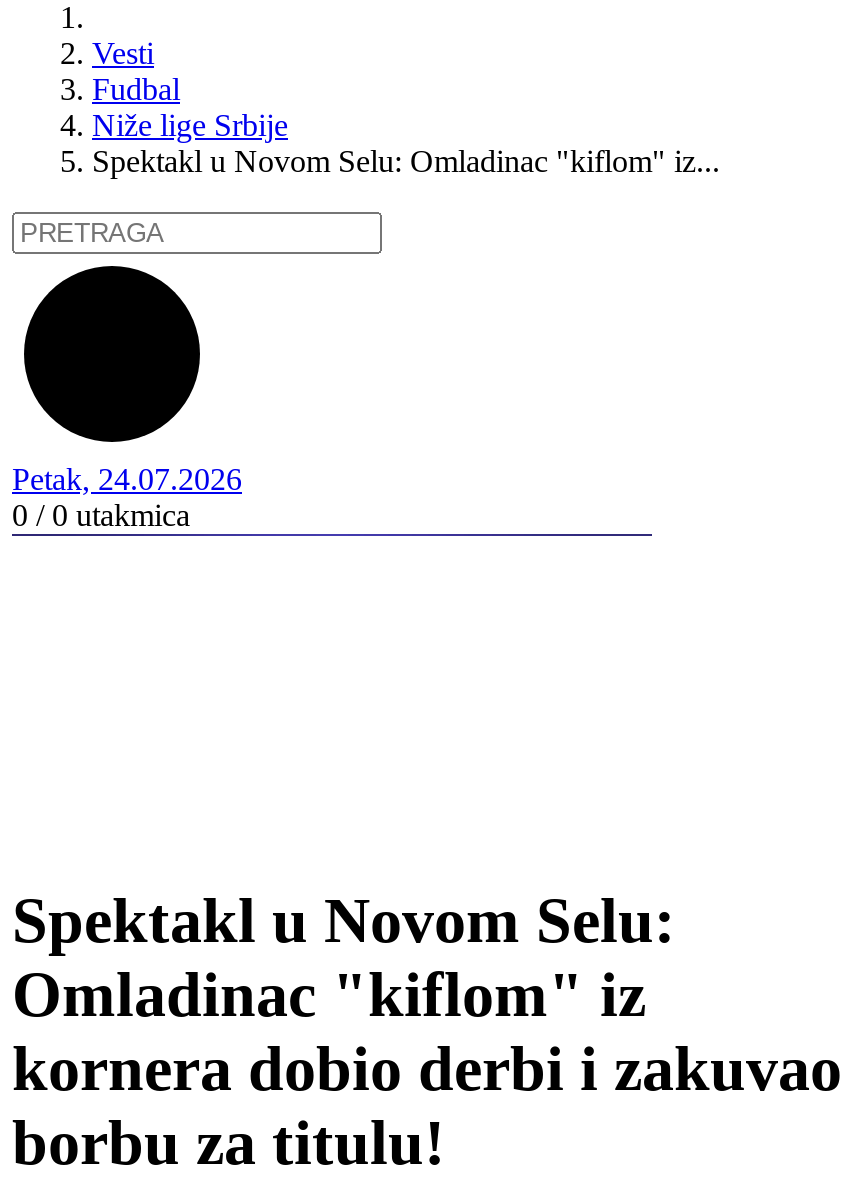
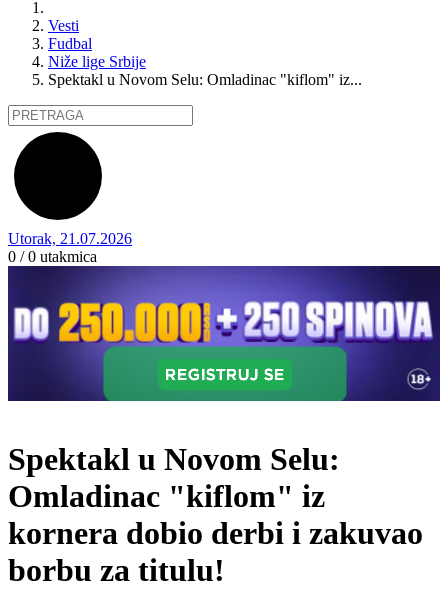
[12,462,242,496] Petak, 24.07.2026 -> [8,230,132,247] Utorak, 21.07.2026
none -> [7,265,441,402] [image]

